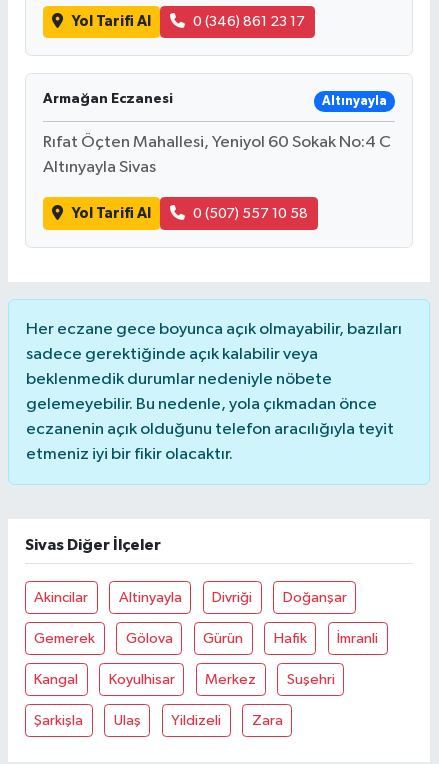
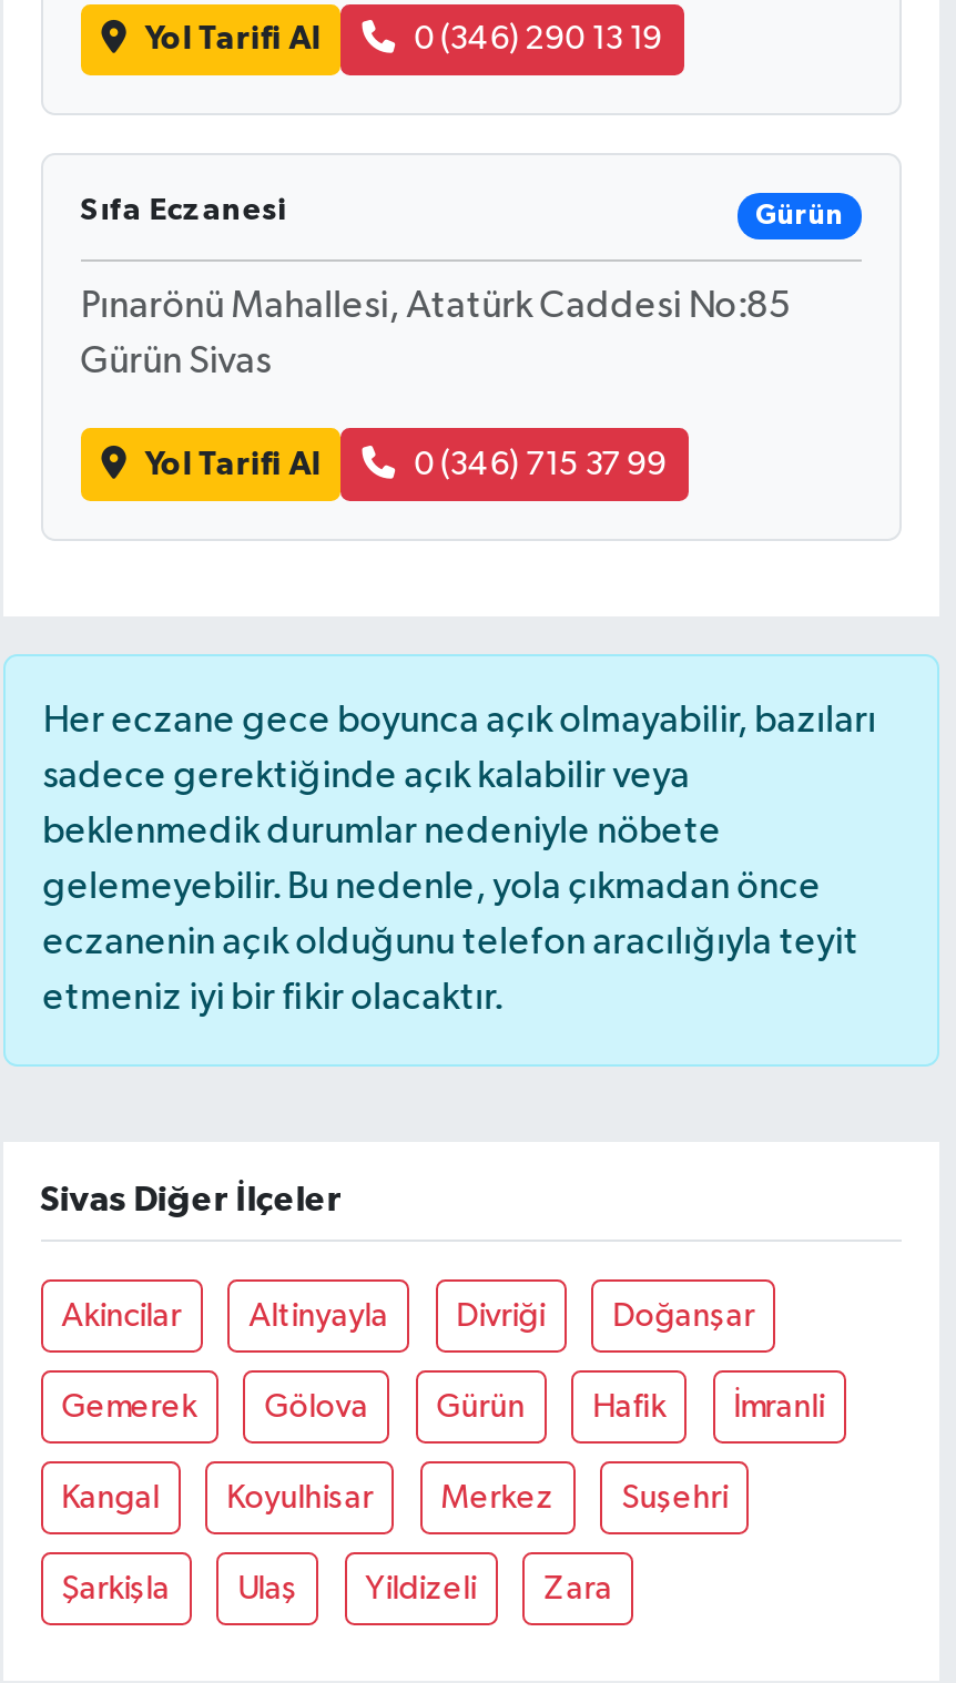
[193,14,305,29] 0 (346) 861 23 17 -> [414,22,663,56] 0 (346) 290 13 19
[43,92,387,108] Armağan Eczanesi | Altınyayla -> [81,196,844,230] Sıfa Eczanesi | Gürün
[43,134,391,151] Rıfat Öçten Mahallesi, Yeniyol 60 Sokak No:4 C -> [81,289,790,327] Pınarönü Mahallesi, Atatürk Caddesi No:85
[43,159,156,176] Altınyayla Sivas -> [81,344,271,382] Gürün Sivas
[193,205,308,220] 0 (507) 557 10 58 -> [414,447,667,480] 0 (346) 715 37 99

